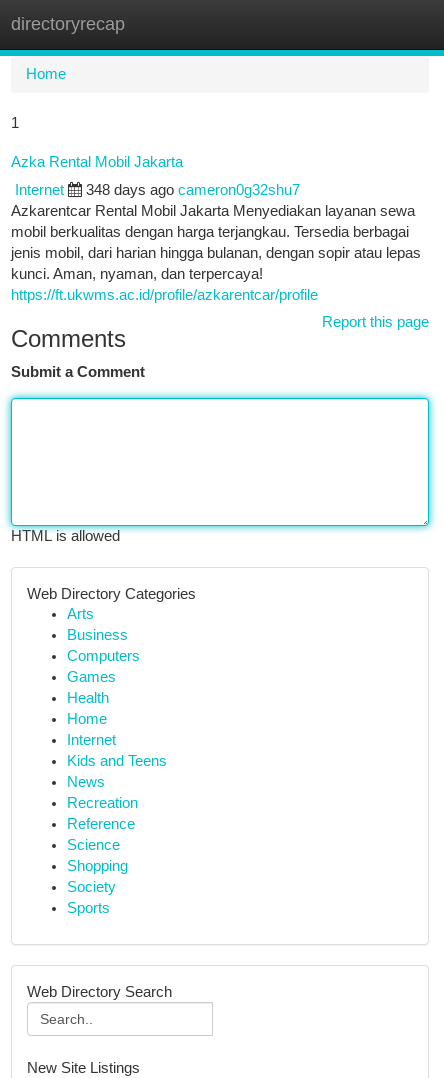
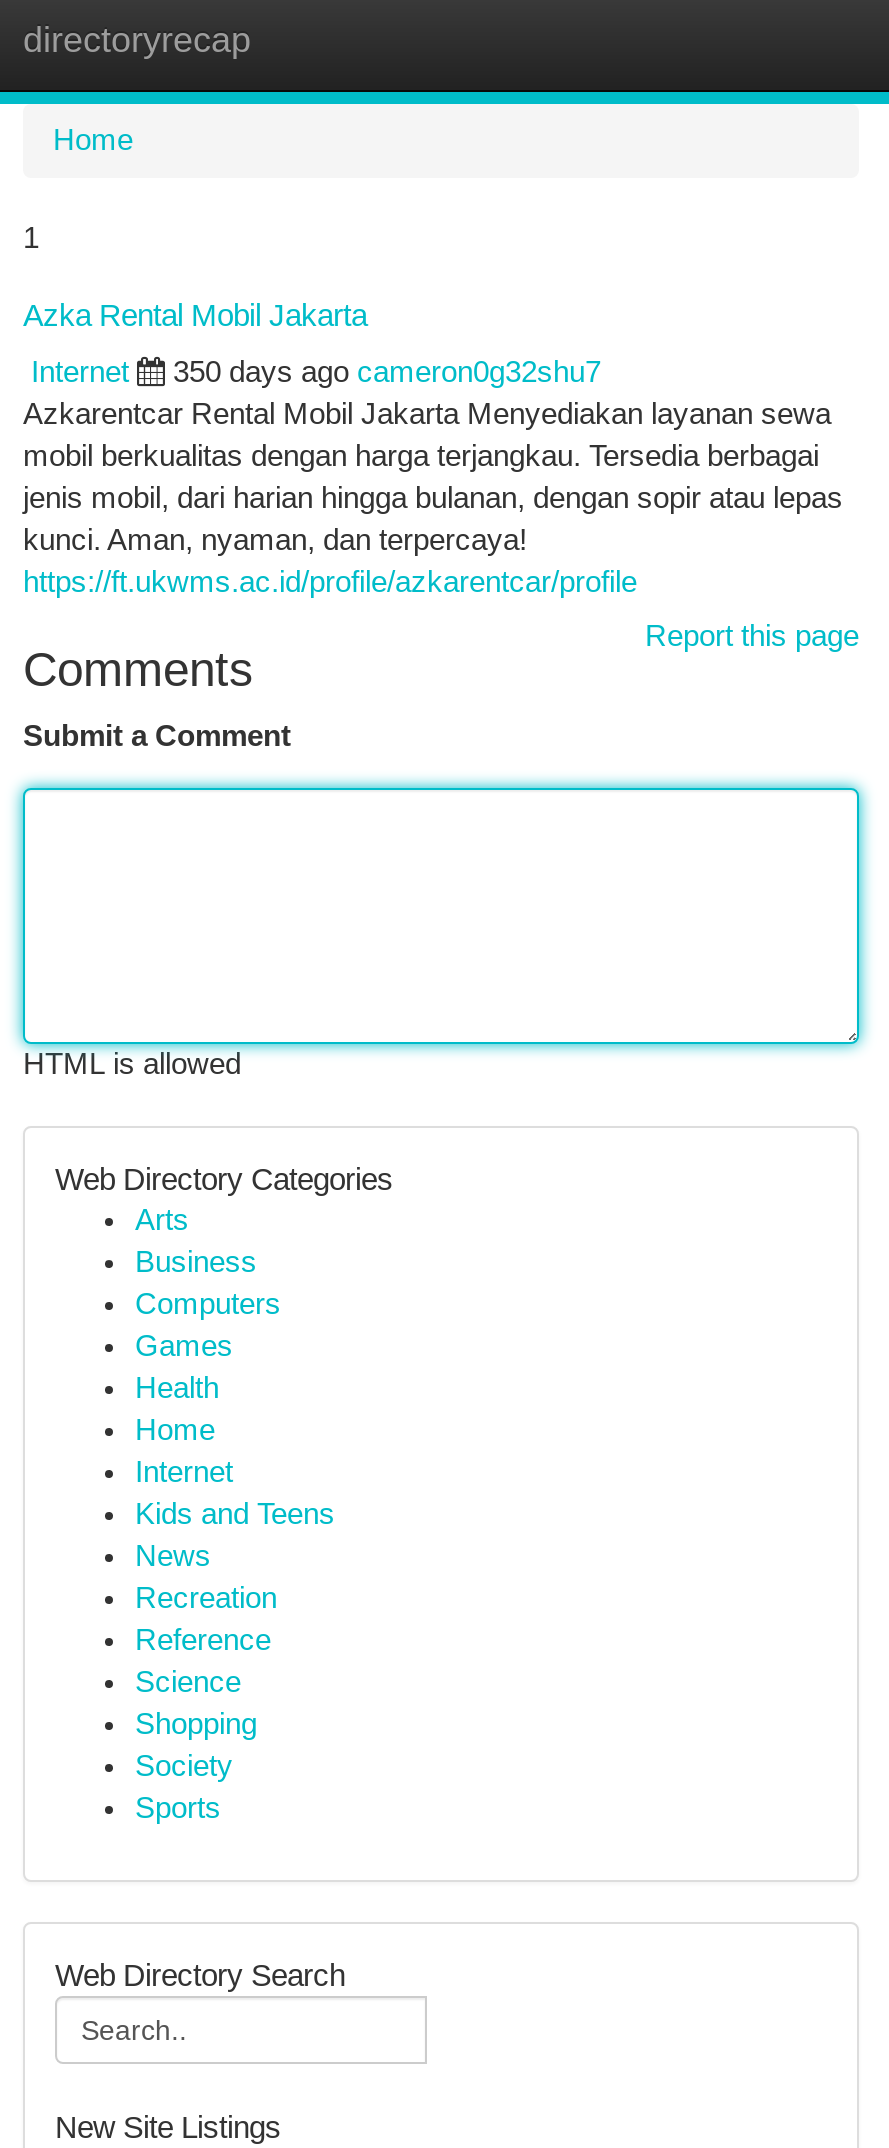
[86,182,300,198] 348 days ago cameron0g32shu7 -> [173,356,601,388] 350 days ago cameron0g32shu7

